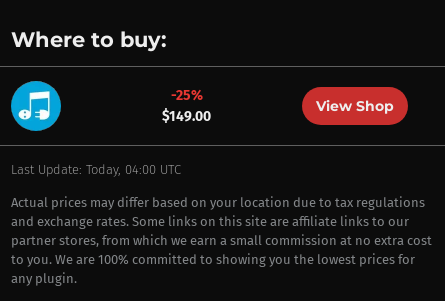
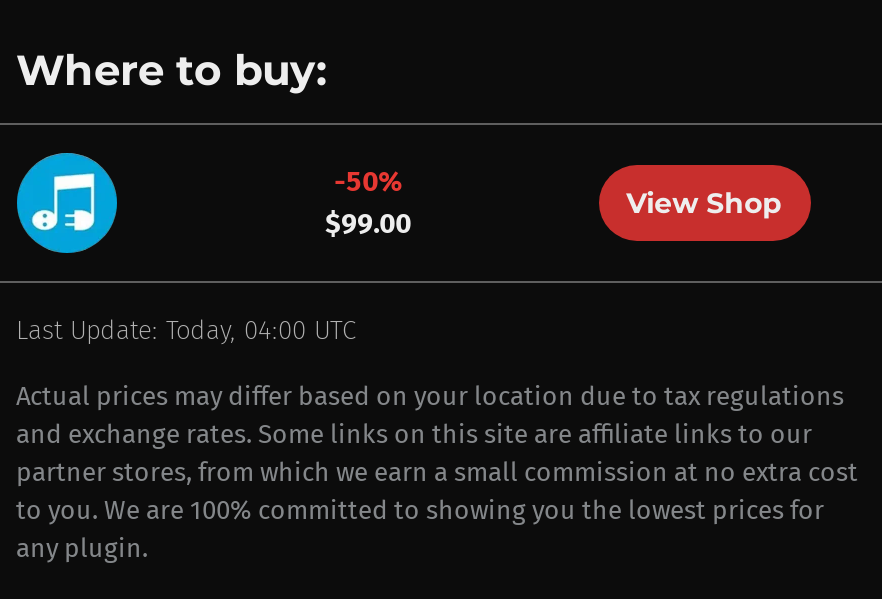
[171,87,203,104] -25% -> [334,165,402,199] -50%
[162,108,211,125] $149.00 -> [325,207,411,241] $99.00

